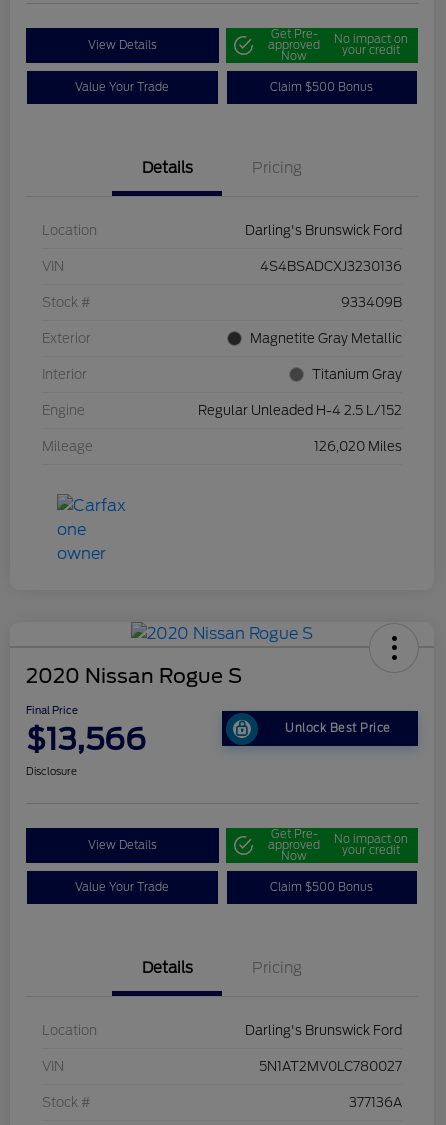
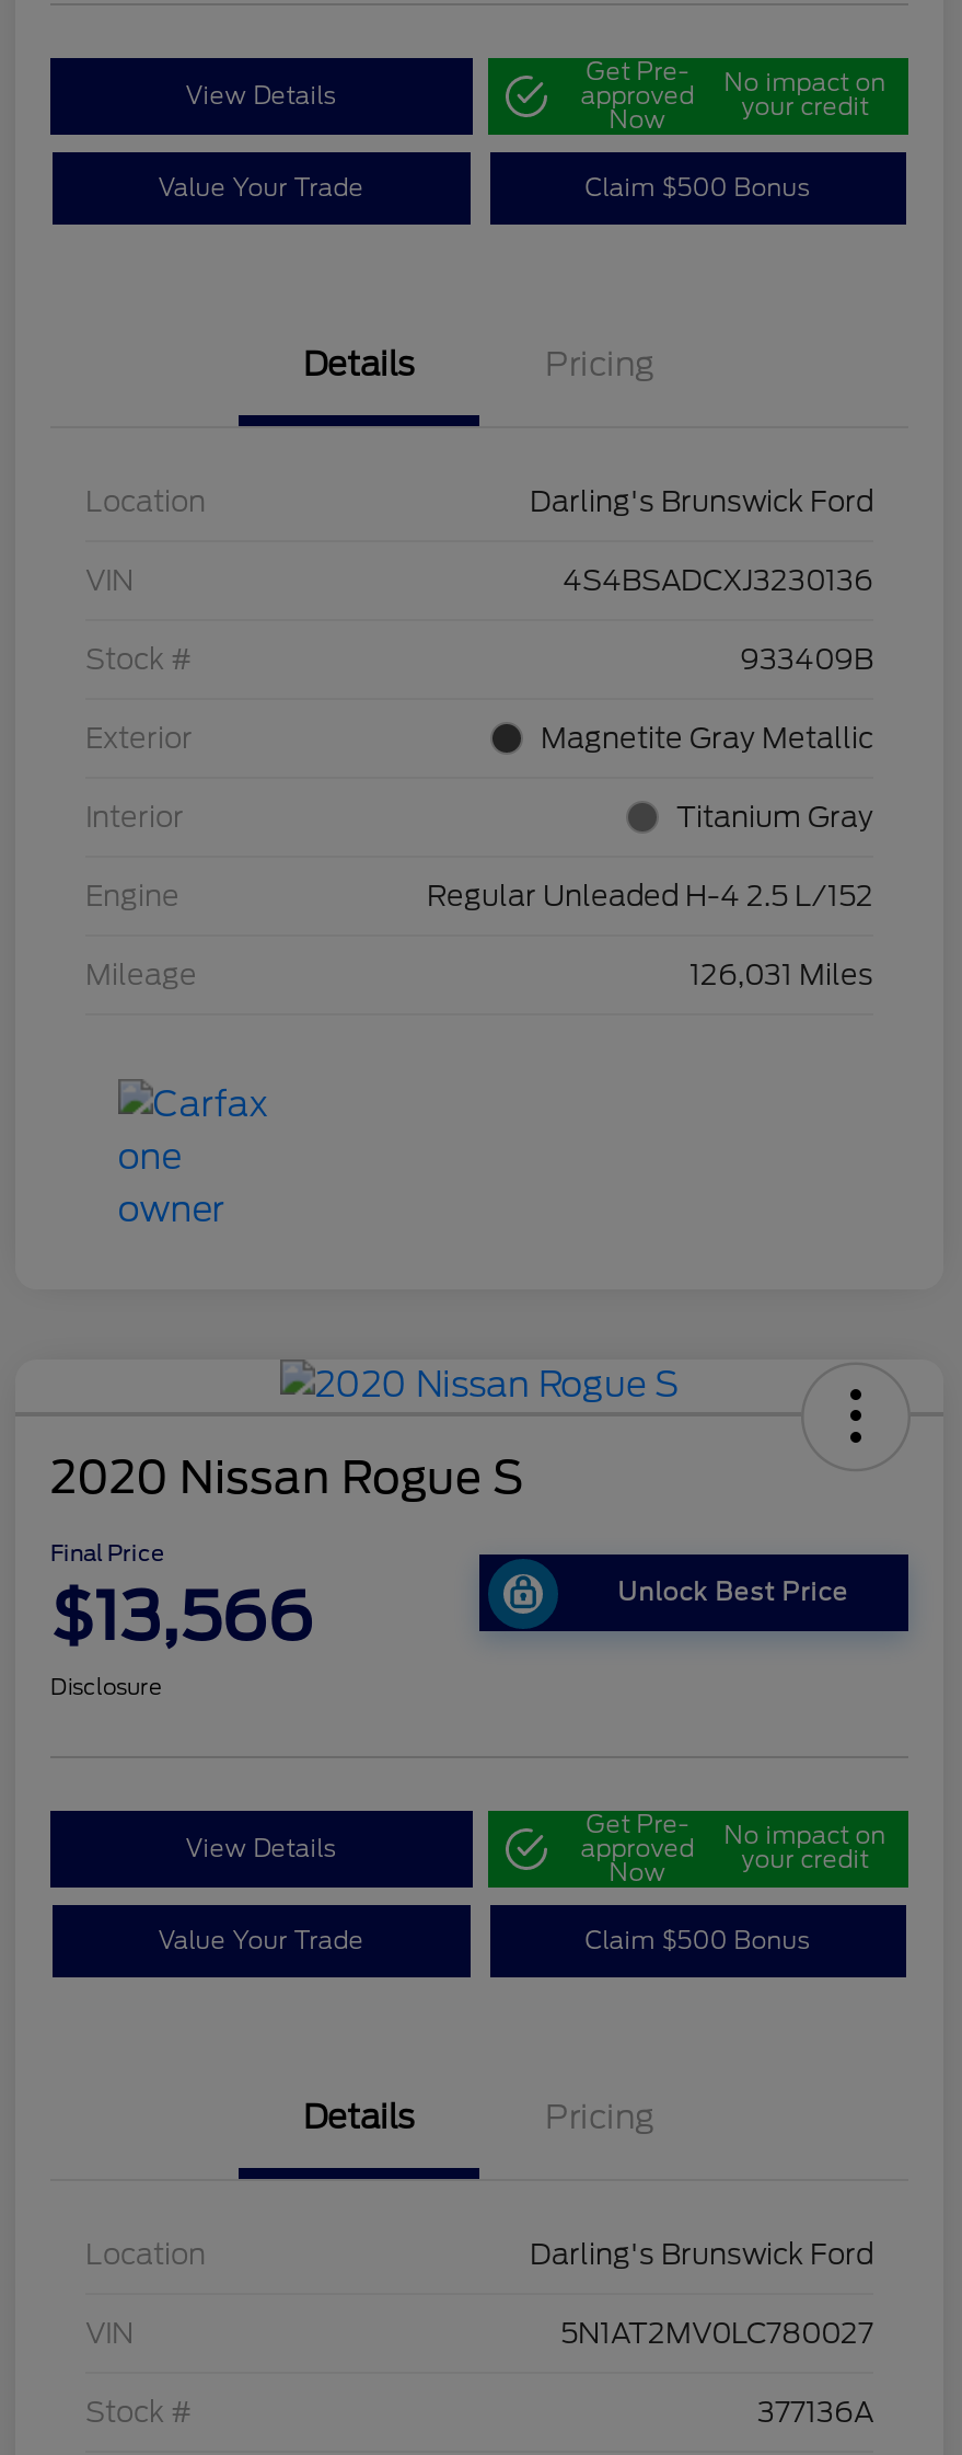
[314,439,402,454] 126,020 Miles -> [689,958,873,991] 126,031 Miles

